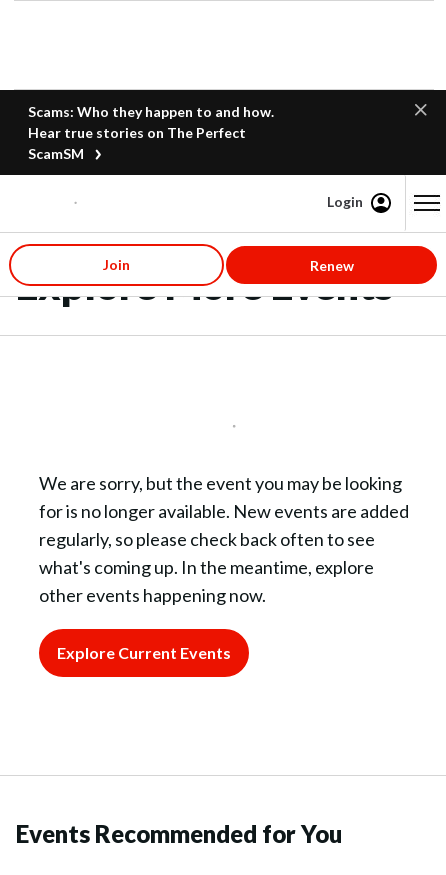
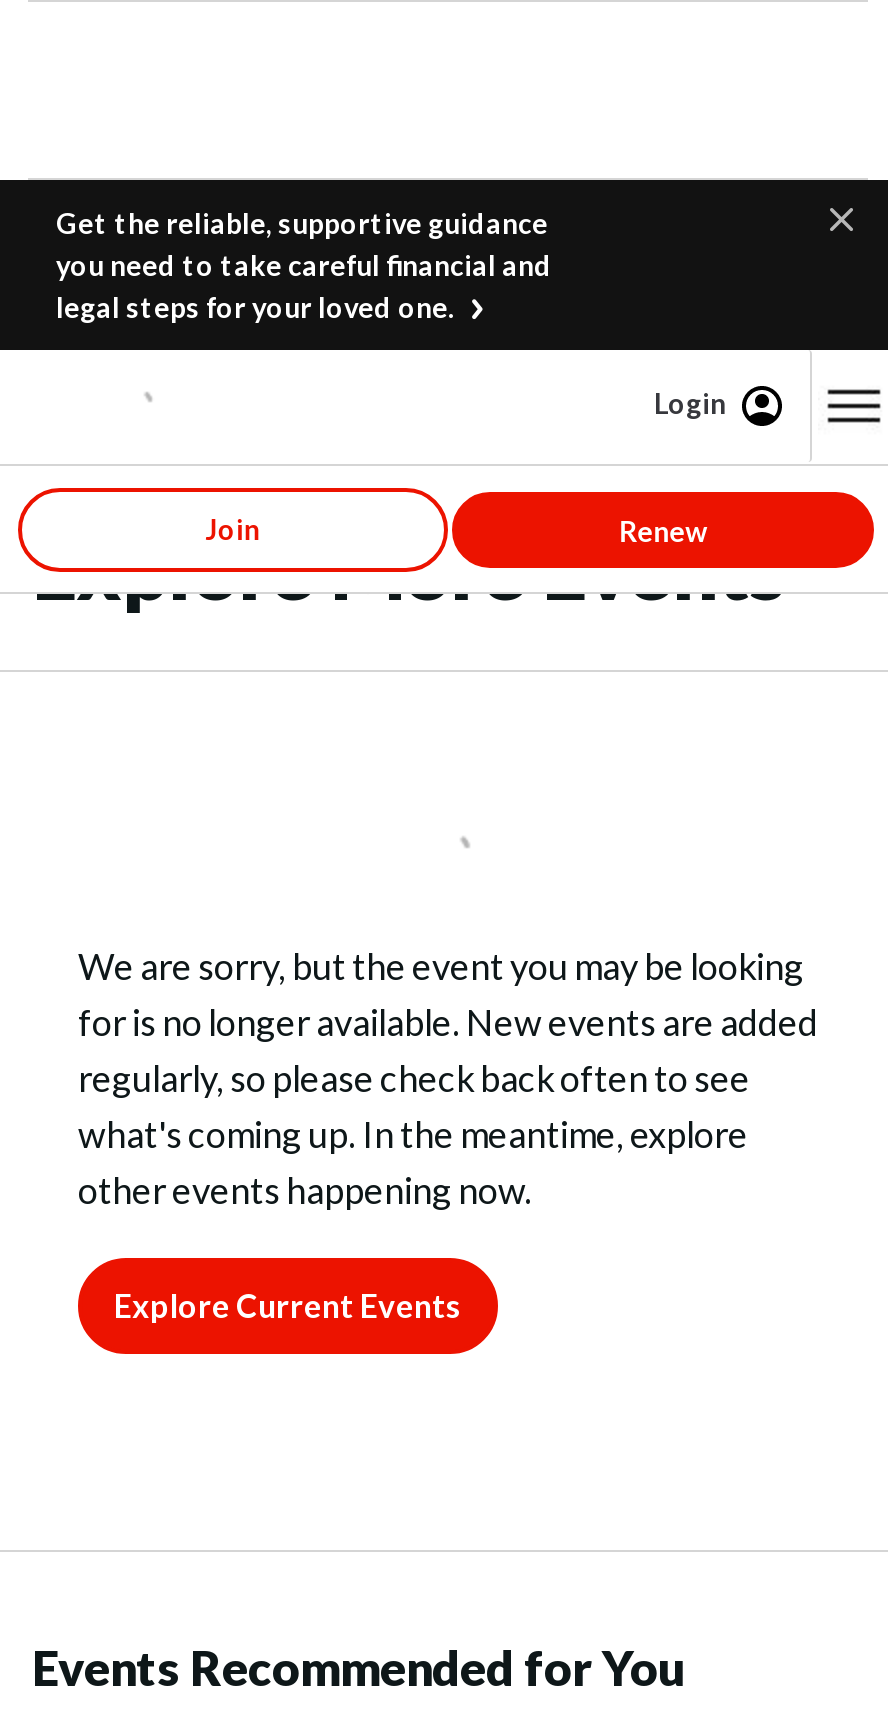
[28,103,274,162] Scams: Who they happen to and how. | Hear true stories on The Perfect | ScamSM -> [56,206,552,324] Get the reliable, supportive guidance | you need to take careful financial and | legal steps for your loved one.

